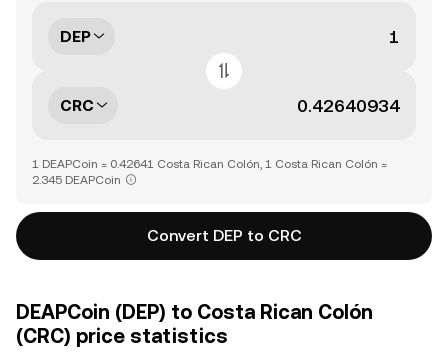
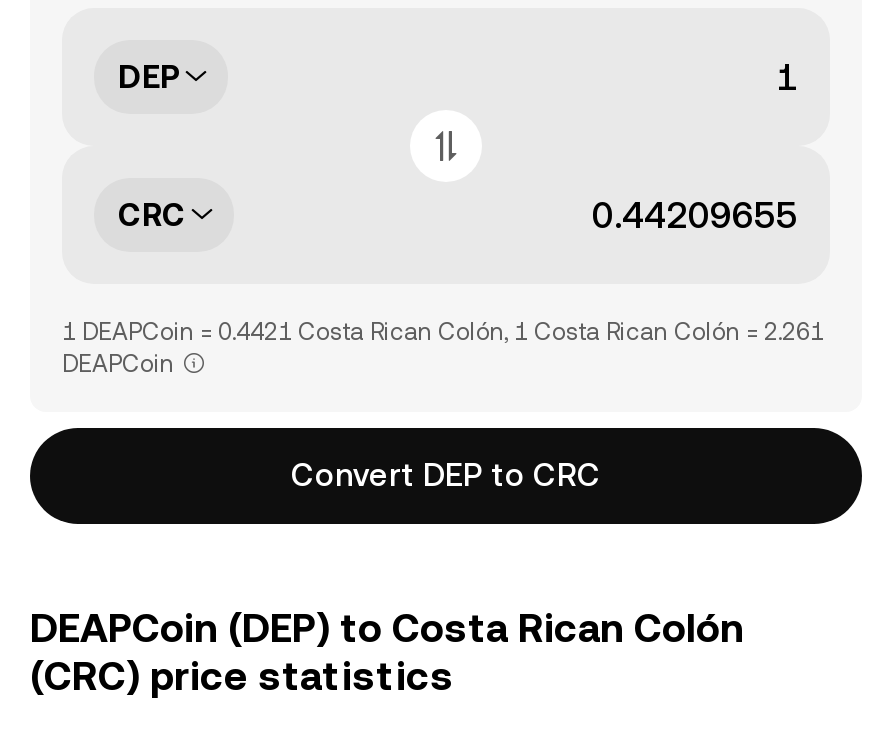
[32,157,387,187] 1 DEAPCoin = 0.42641 Costa Rican Colón, 1 Costa Rican Colón = | 2.345 DEAPCoin -> [62,318,824,378] 1 DEAPCoin = 0.4421 Costa Rican Colón, 1 Costa Rican Colón = 2.261 | DEAPCoin

